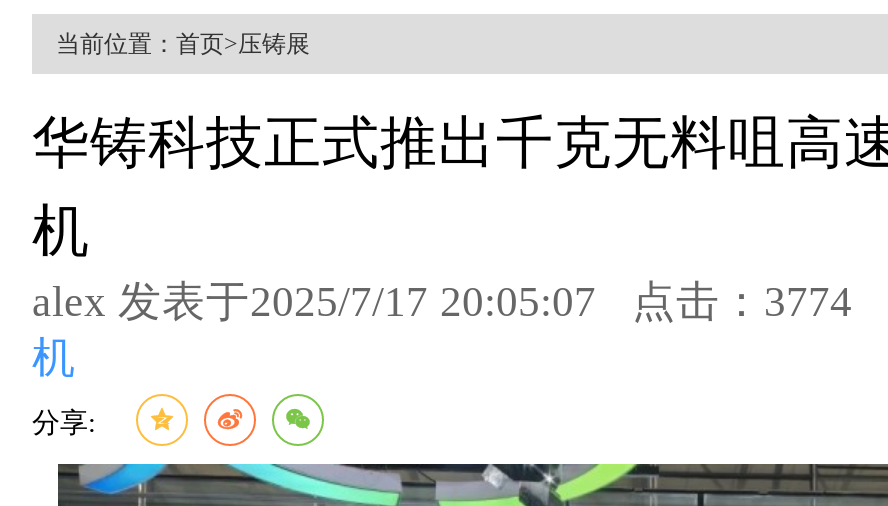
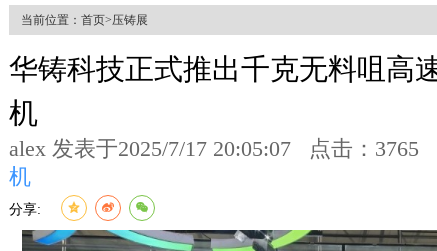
[32,278,852,326] alex 发表于2025/7/17 20:05:07 点击：3774 -> [9,137,419,161] alex 发表于2025/7/17 20:05:07 点击：3765

